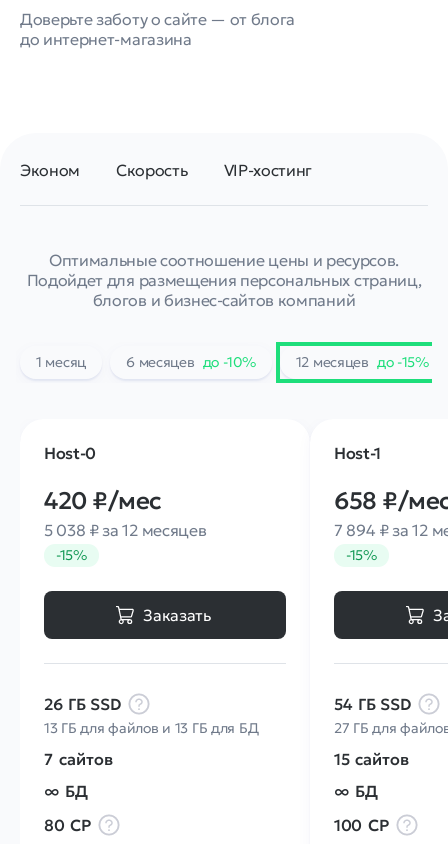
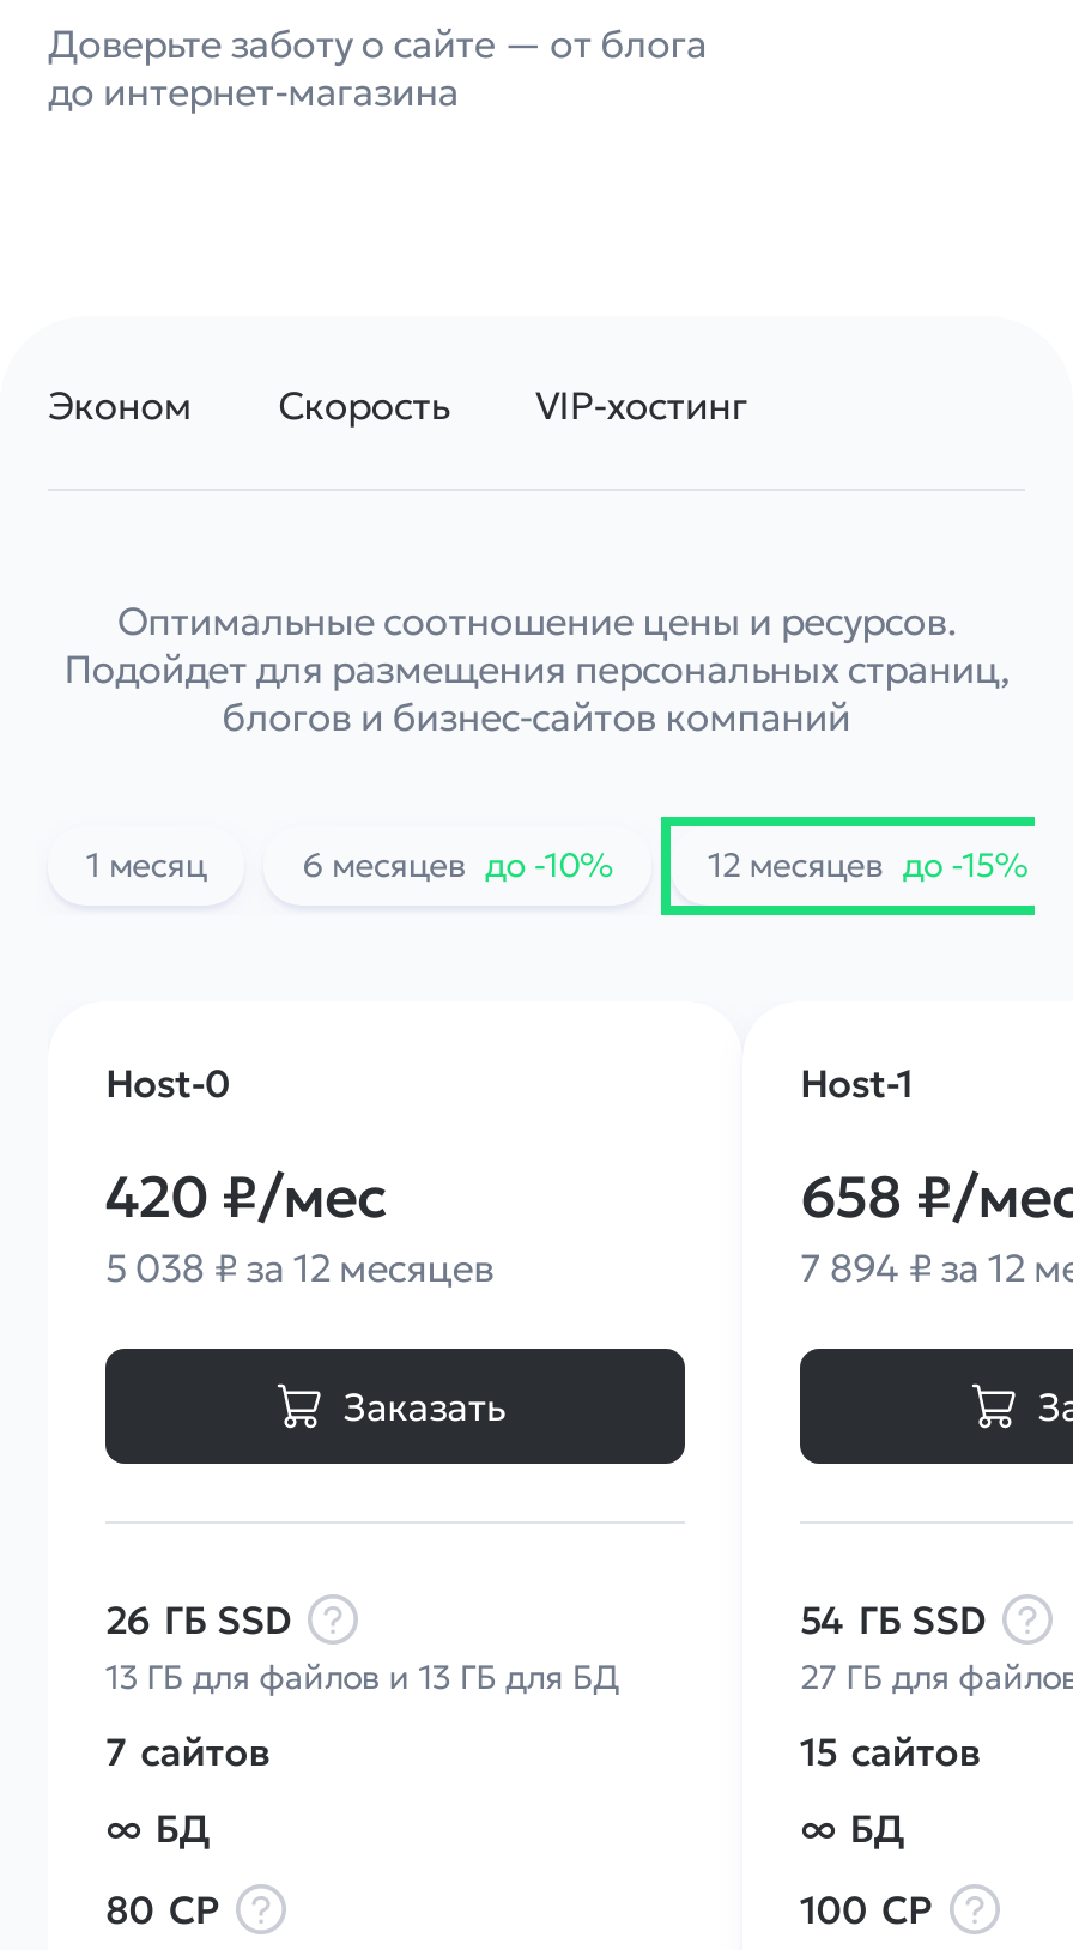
[56,546,87,564] -15% -> none
[346,546,377,564] -15% -> none

